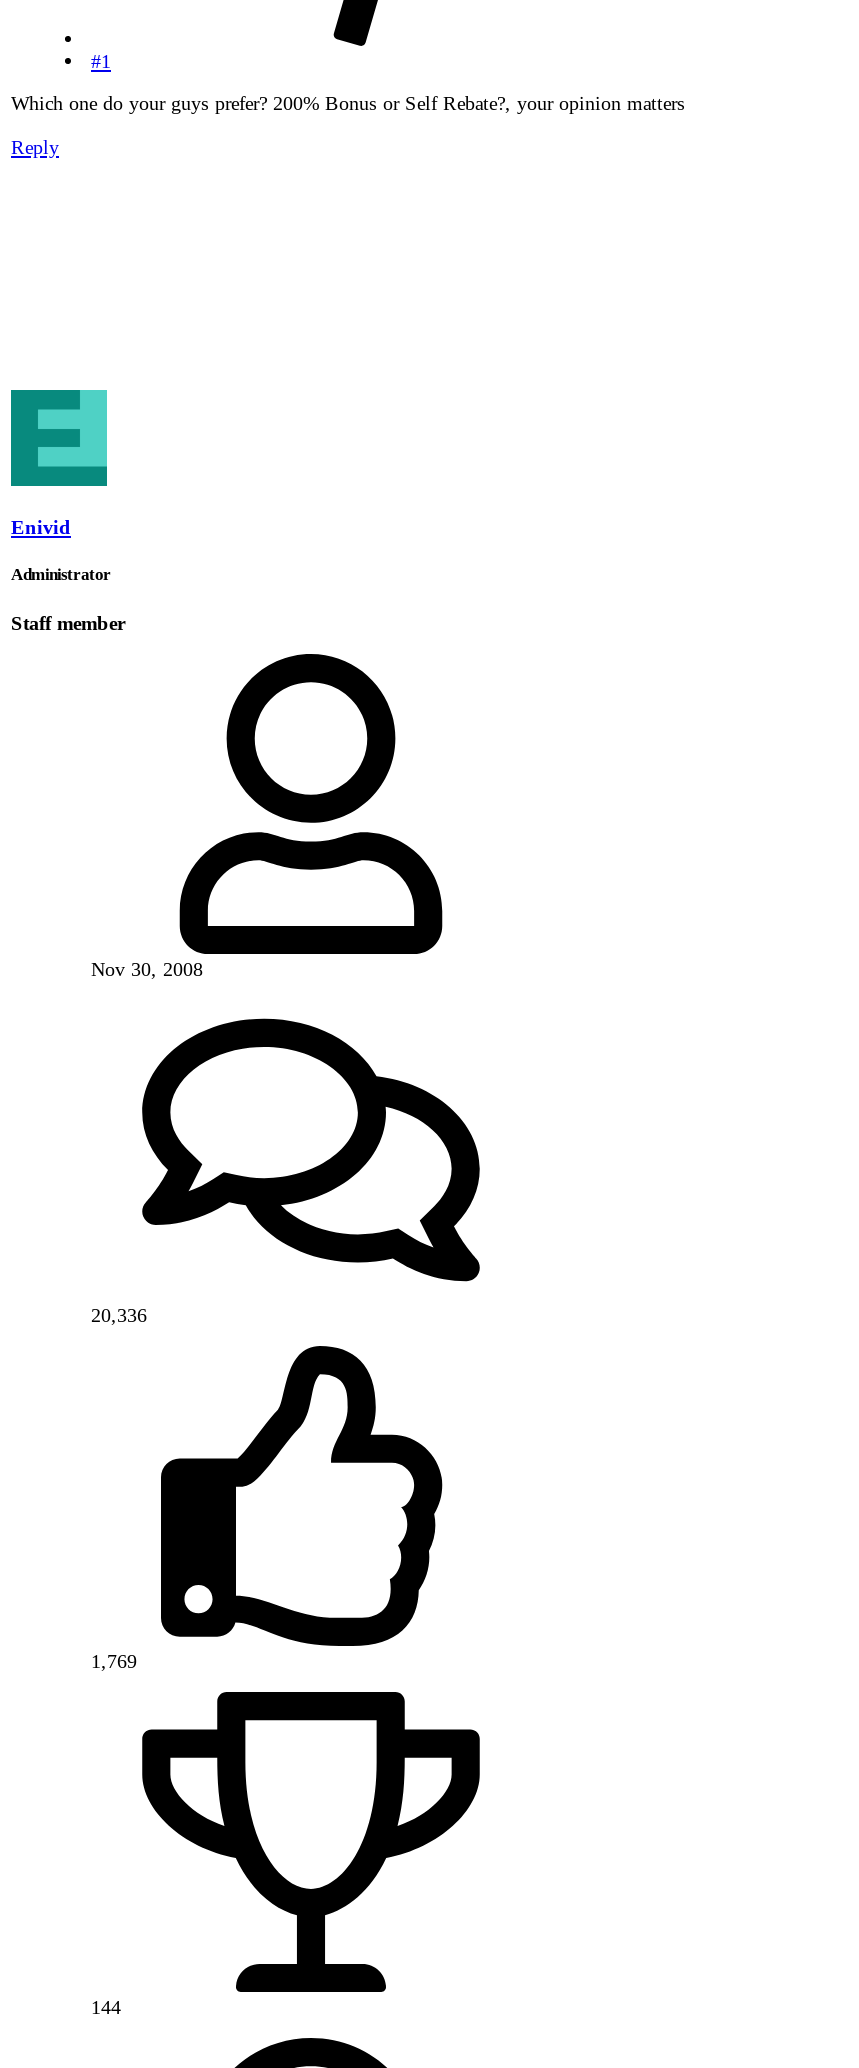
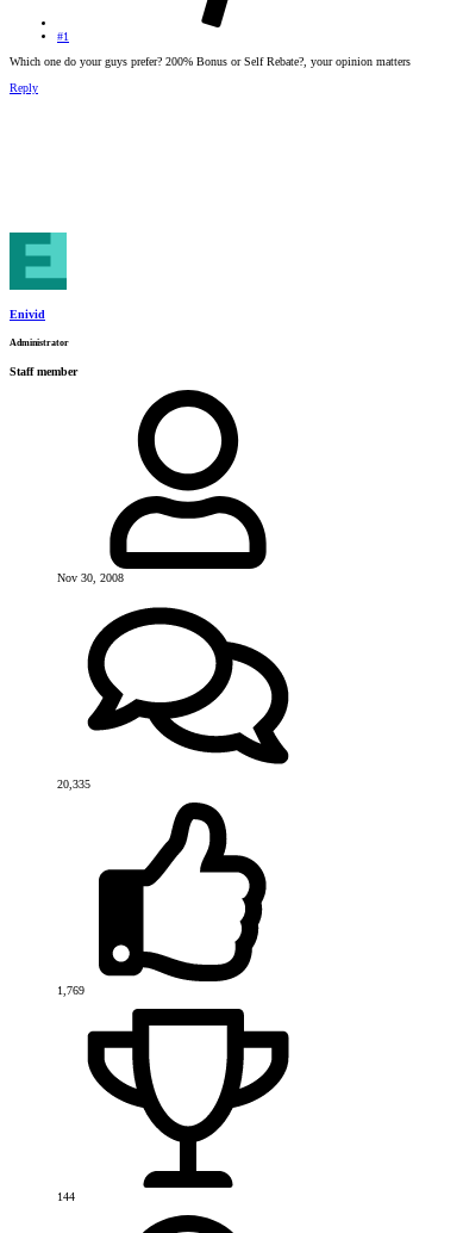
[91,1304,147,1326] 20,336 -> [57,778,90,791] 20,335

